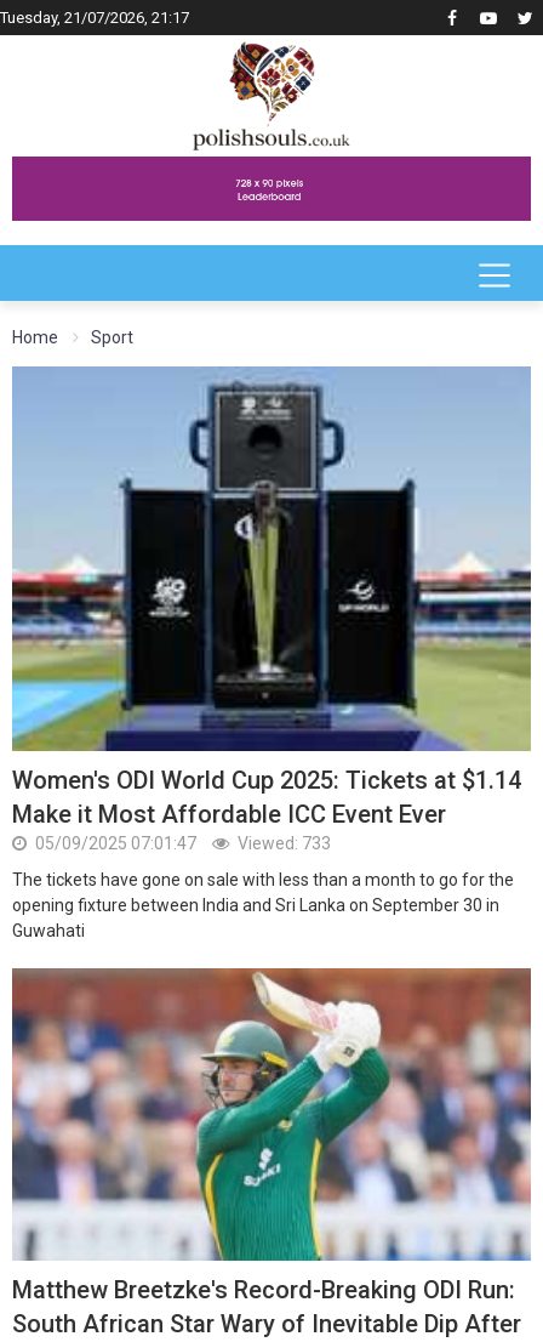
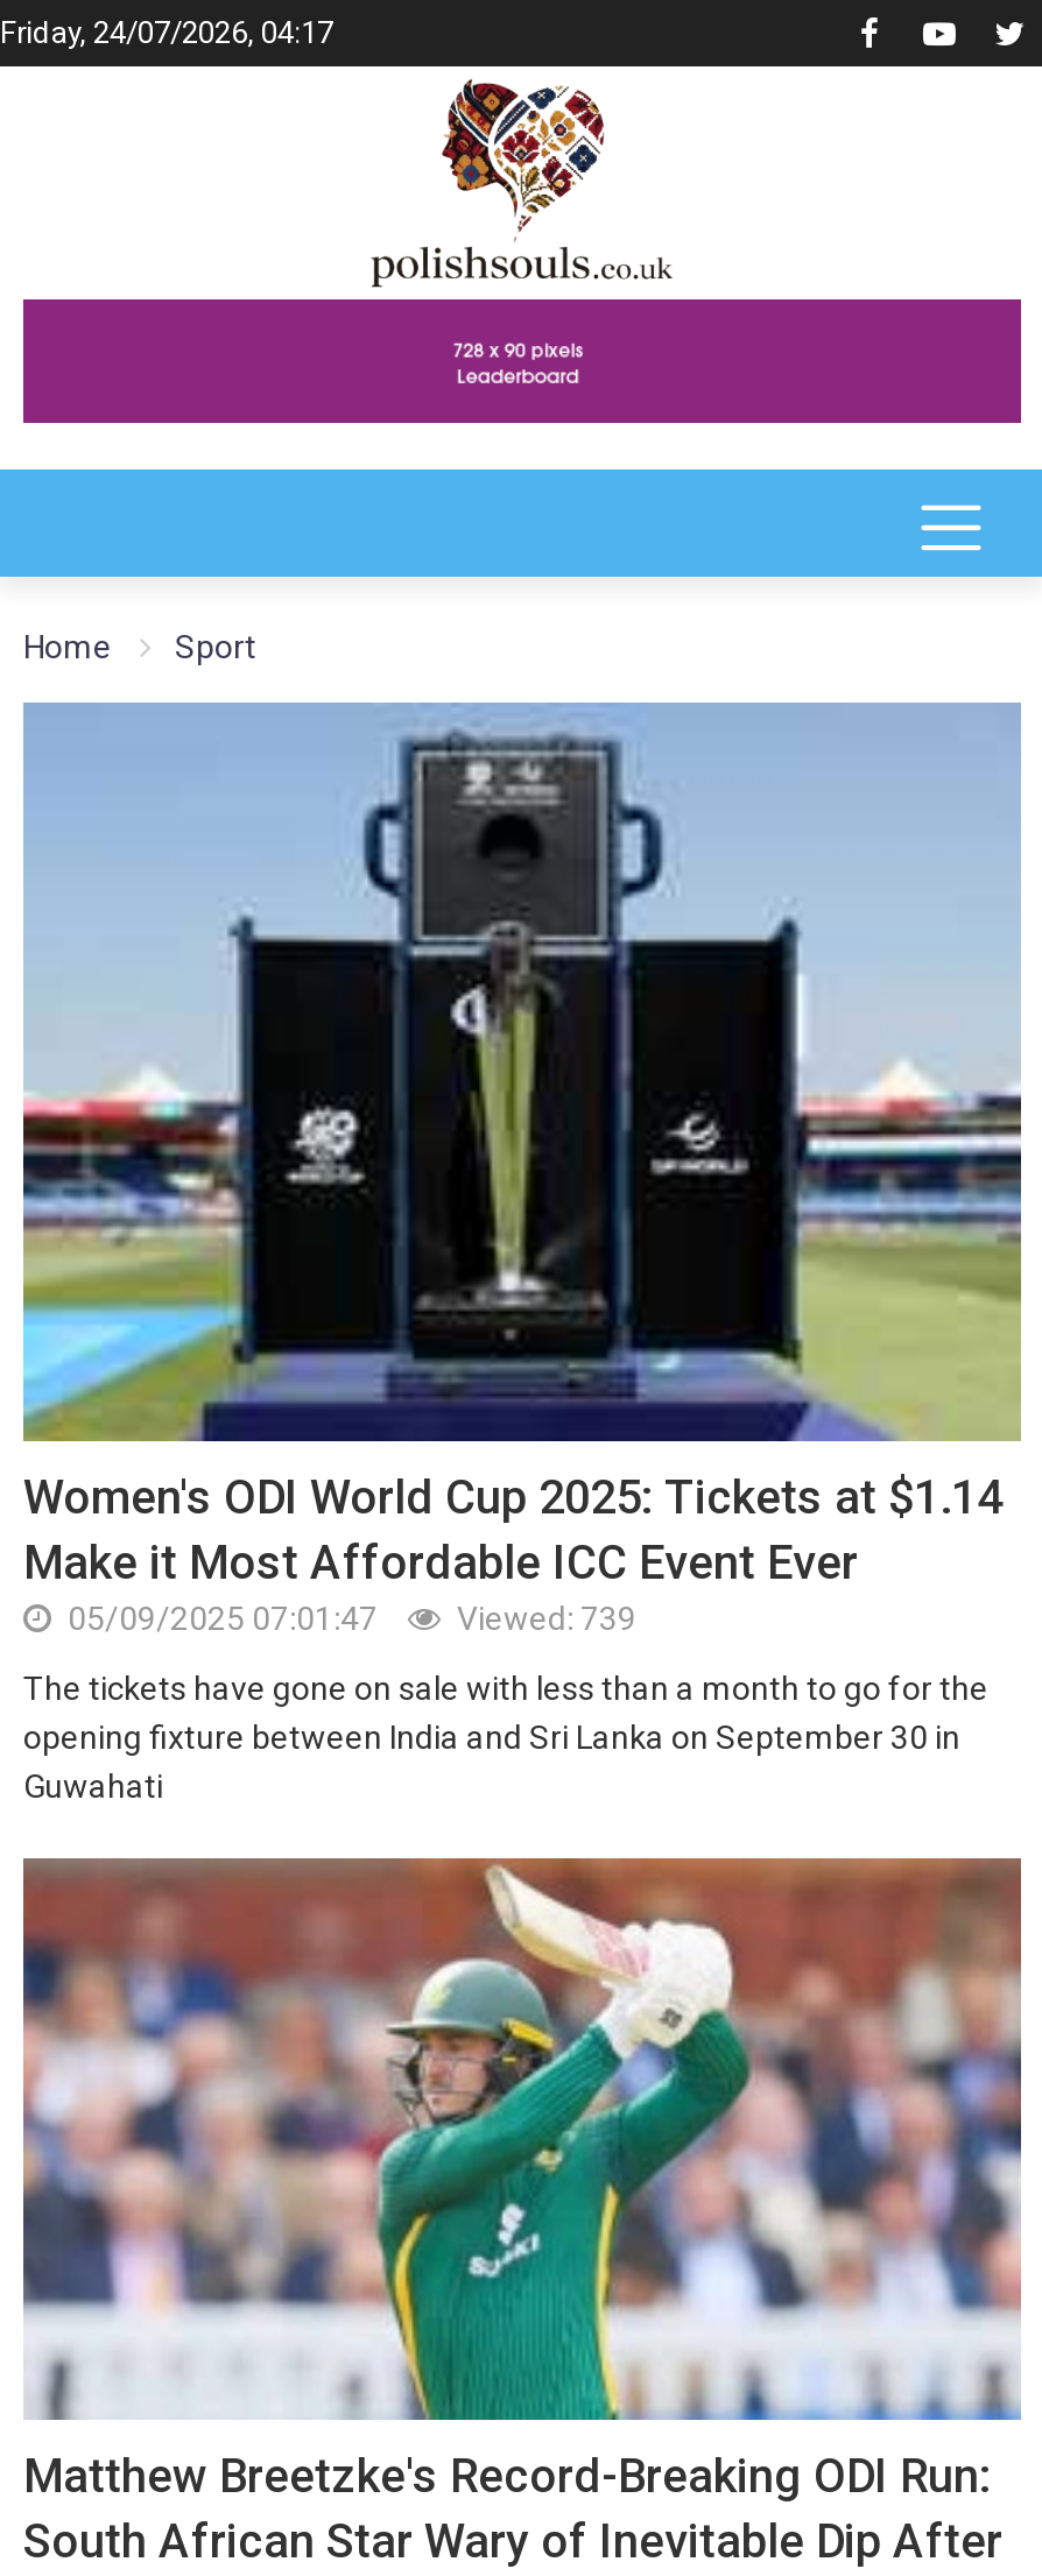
[0,8,189,27] Tuesday, 21/07/2026, 21:17 -> [0,15,333,50] Friday, 24/07/2026, 04:17
[32,834,331,853] 05/09/2025 07:01:47 Viewed: 733 -> [61,1600,636,1637] 05/09/2025 07:01:47 Viewed: 739

